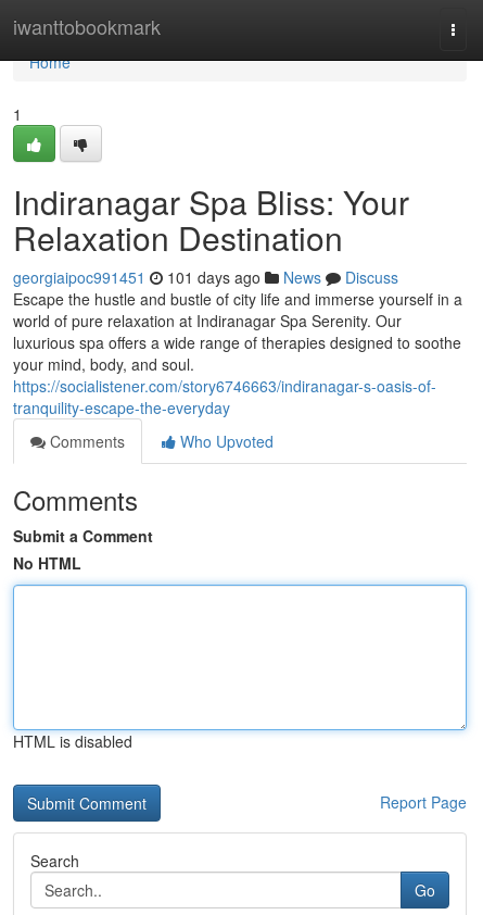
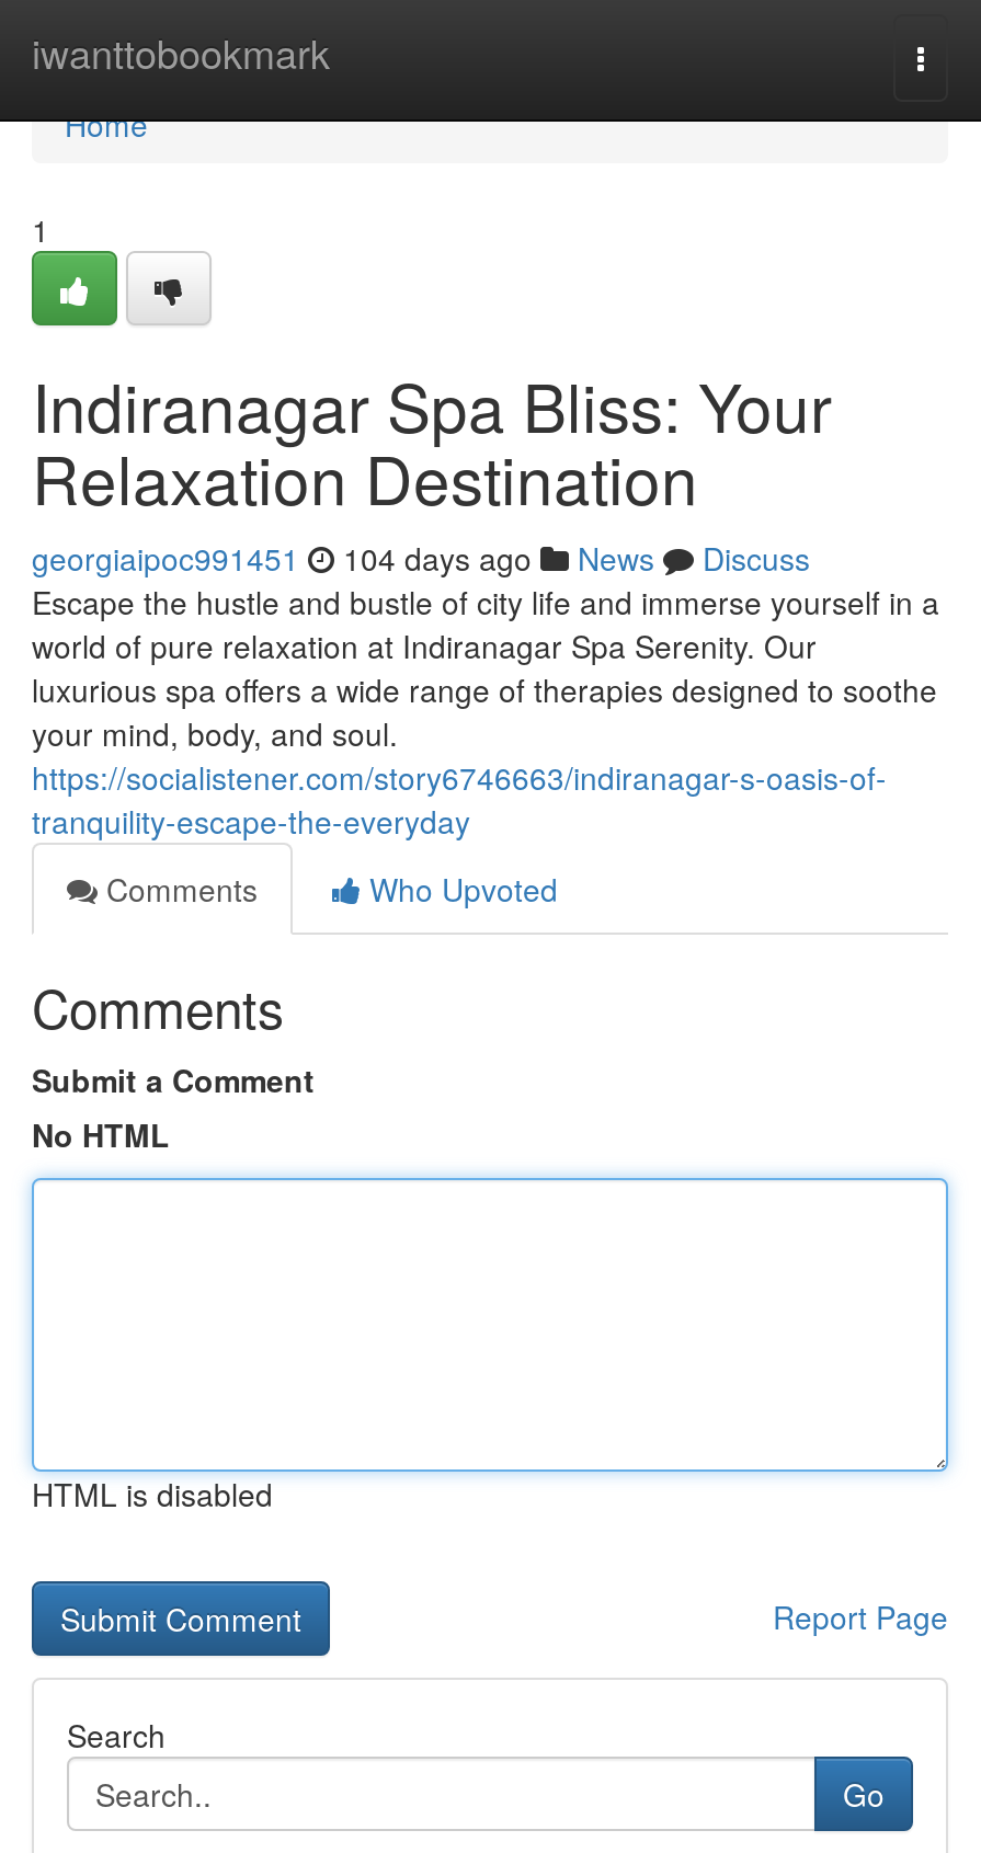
[13,266,398,288] georgiaipoc991451 101 days ago News Discuss -> [32,536,810,580] georgiaipoc991451 104 days ago News Discuss

